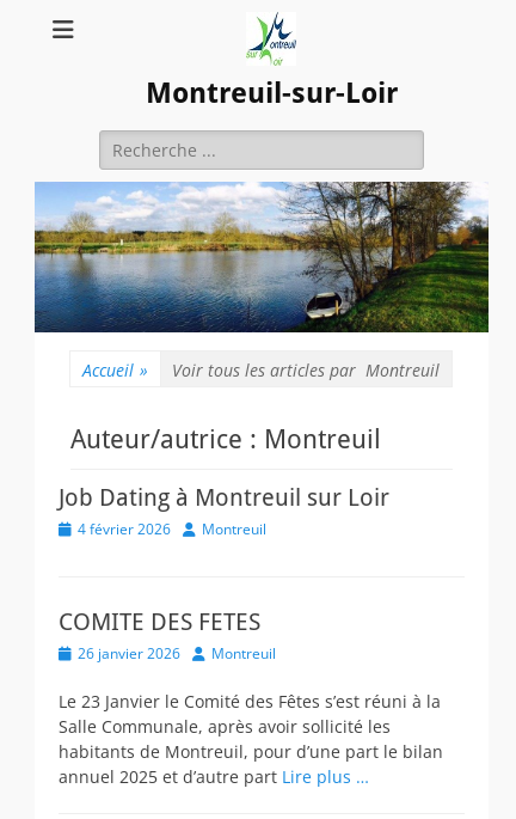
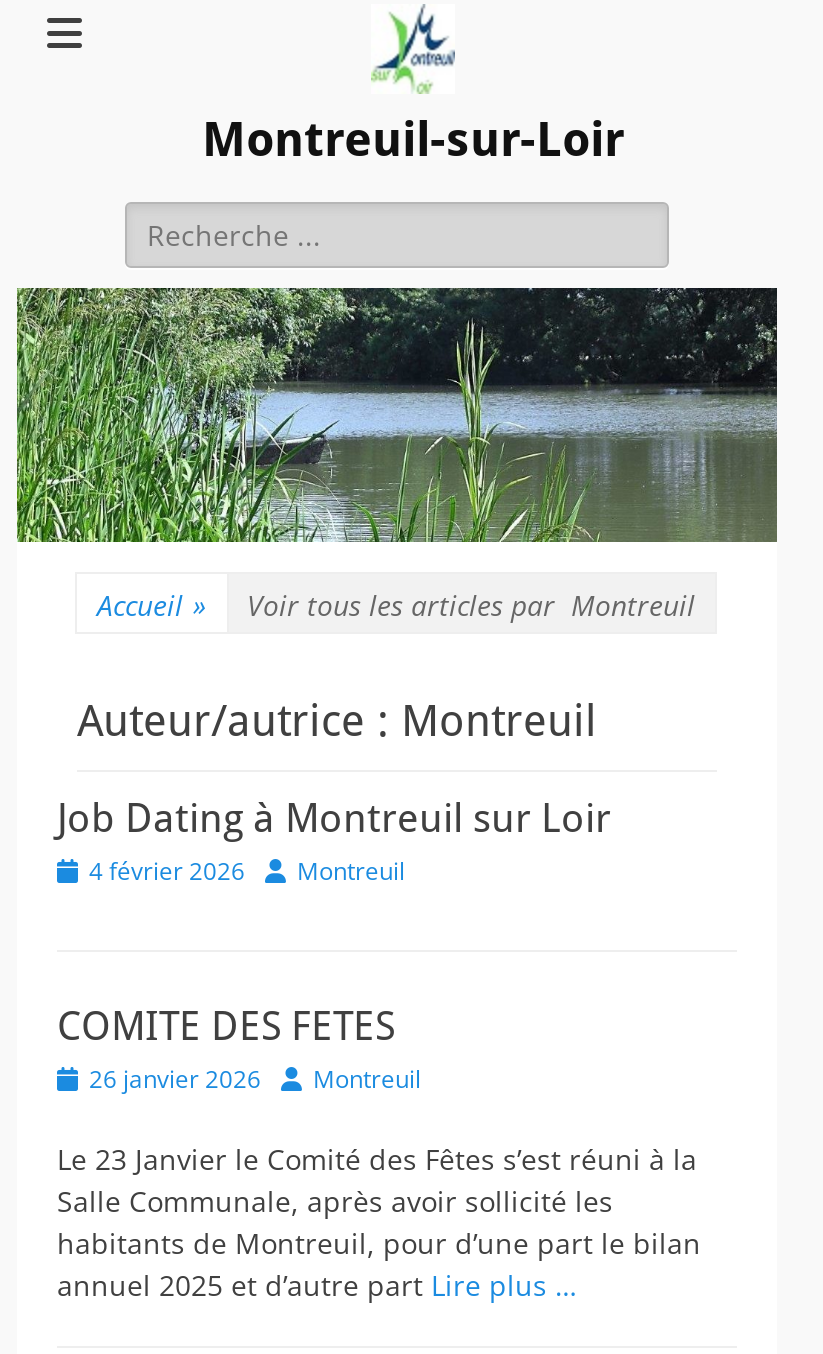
[33,182,490,334] [image] -> [15,286,779,544] [image]

